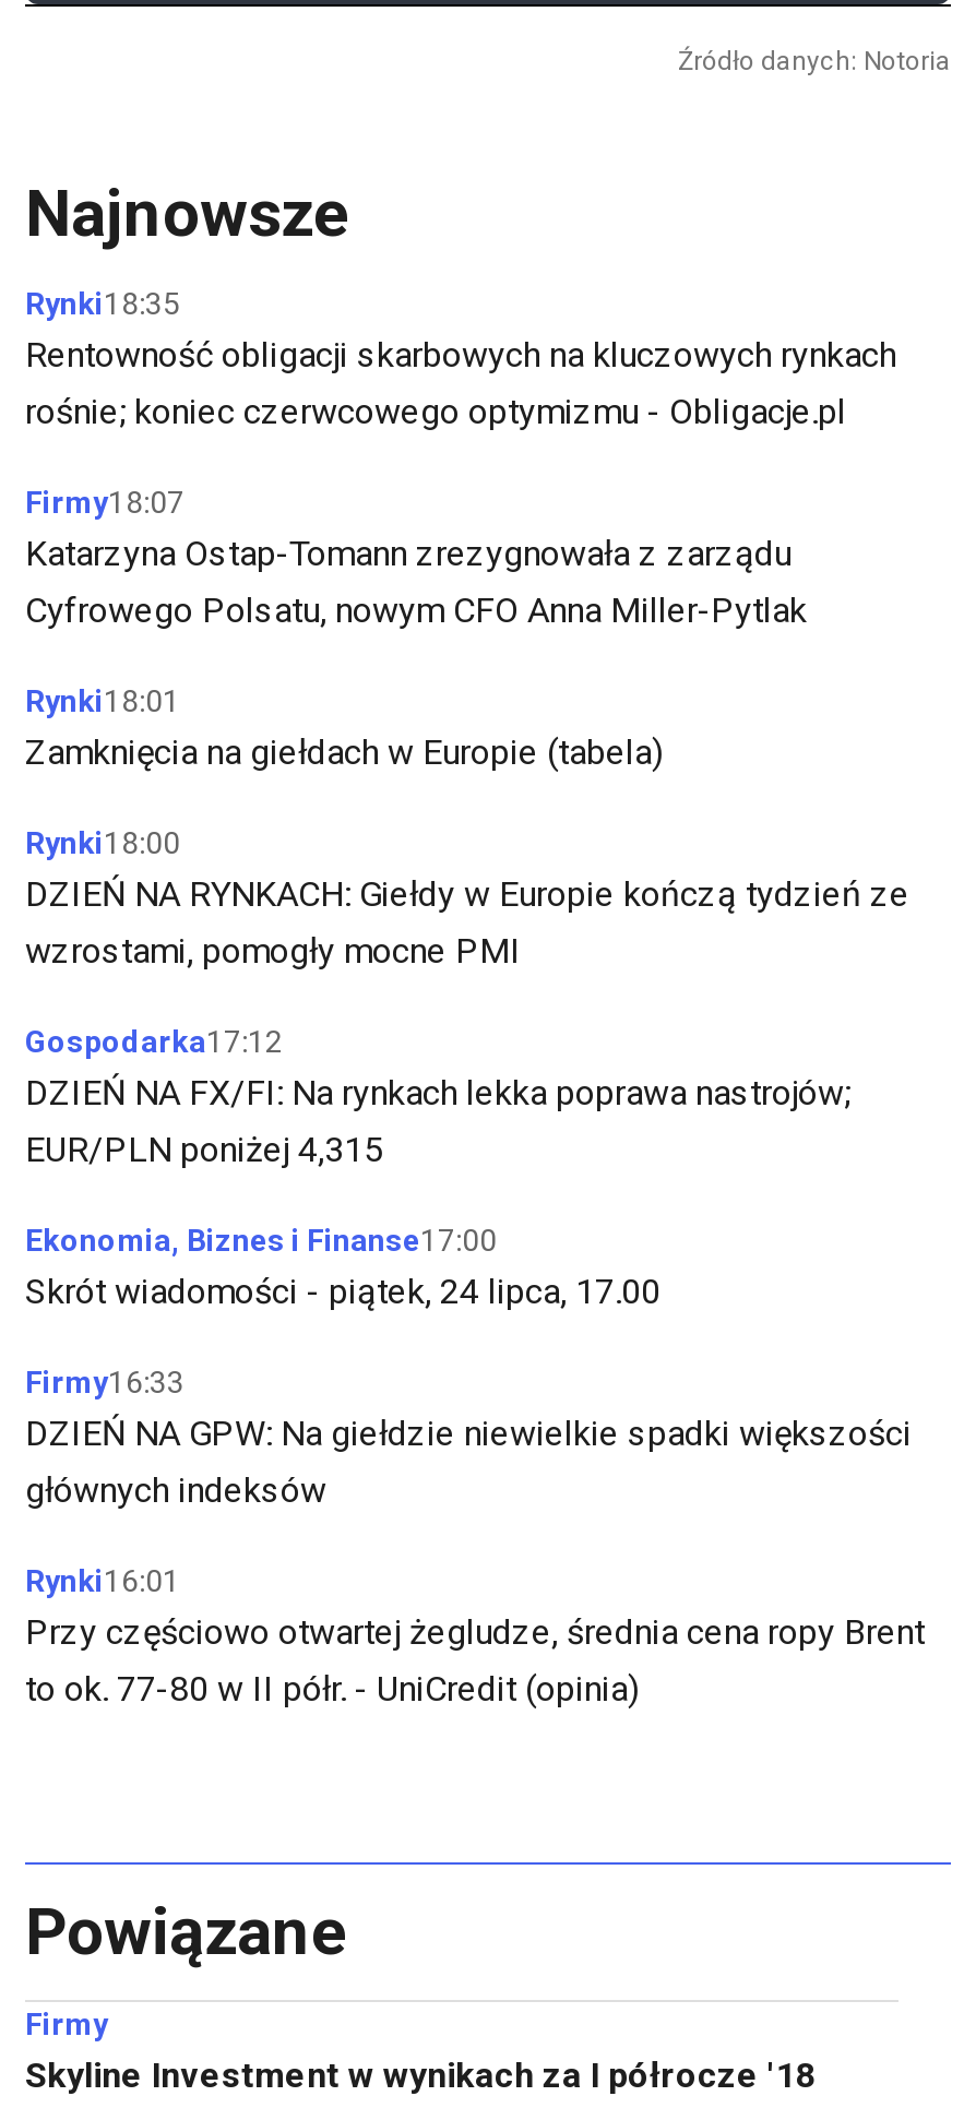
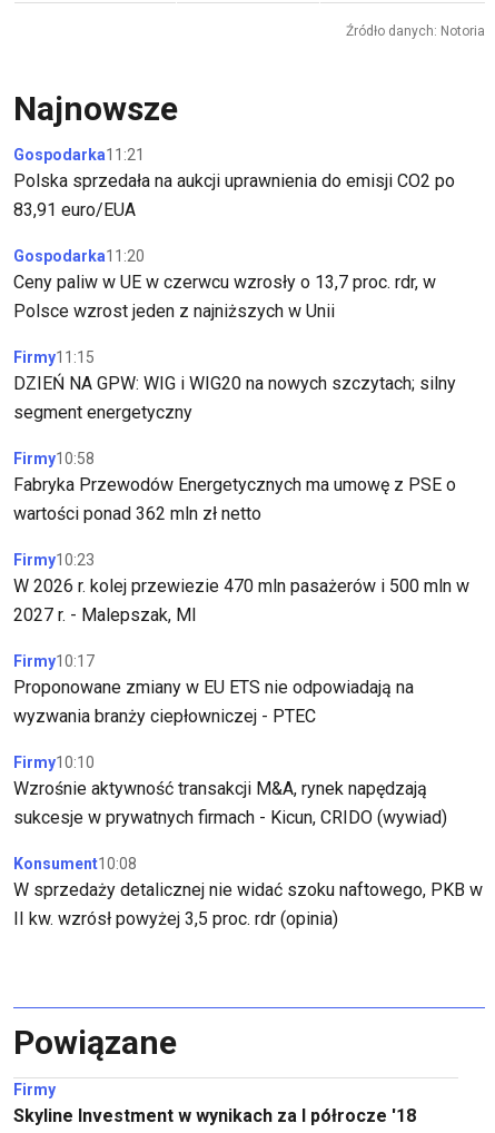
[25,286,896,432] Rynki18:35 | Rentowność obligacji skarbowych na kluczowych rynkach | rośnie; koniec czerwcowego optymizmu - Obligacje.pl -> [13,146,455,220] Gospodarka11:21 | Polska sprzedała na aukcji uprawnienia do emisji CO2 po | 83,91 euro/EUA
[25,485,807,631] Firmy18:07 | Katarzyna Ostap-Tomann zrezygnowała z zarządu | Cyfrowego Polsatu, nowym CFO Anna Miller-Pytlak -> [13,247,436,322] Gospodarka11:20 | Ceny paliw w UE w czerwcu wzrosły o 13,7 proc. rdr, w | Polsce wzrost jeden z najniższych w Unii
[25,683,663,773] Rynki18:01 | Zamknięcia na giełdach w Europie (tabela) -> [13,348,456,423] Firmy11:15 | DZIEŃ NA GPW: WIG i WIG20 na nowych szczytach; silny | segment energetyczny
[25,825,909,972] Rynki18:00 | DZIEŃ NA RYNKACH: Giełdy w Europie kończą tydzień ze | wzrostami, pomogły mocne PMI -> [13,450,456,524] Firmy10:58 | Fabryka Przewodów Energetycznych ma umowę z PSE o | wartości ponad 362 mln zł netto
[25,1024,850,1170] Gospodarka17:12 | DZIEŃ NA FX/FI: Na rynkach lekka poprawa nastrojów; | EUR/PLN poniżej 4,315 -> [13,551,469,625] Firmy10:23 | W 2026 r. kolej przewiezie 470 mln pasażerów i 500 mln w | 2027 r. - Malepszak, MI
[25,1223,660,1312] Ekonomia, Biznes i Finanse17:00 | Skrót wiadomości - piątek, 24 lipca, 17.00 -> [13,652,414,727] Firmy10:17 | Proponowane zmiany w EU ETS nie odpowiadają na | wyzwania branży ciepłowniczej - PTEC
[25,1365,912,1511] Firmy16:33 | DZIEŃ NA GPW: Na giełdzie niewielkie spadki większości | głównych indeksów -> [13,753,447,828] Firmy10:10 | Wzrośnie aktywność transakcji M&A, rynek napędzają | sukcesje w prywatnych firmach - Kicun, CRIDO (wywiad)
[25,1563,925,1710] Rynki16:01 | Przy częściowo otwartej żegludze, średnia cena ropy Brent | to ok. 77-80 w II półr. - UniCredit (opinia) -> [13,855,483,929] Konsument10:08 | W sprzedaży detalicznej nie widać szoku naftowego, PKB w | II kw. wzrósł powyżej 3,5 proc. rdr (opinia)

